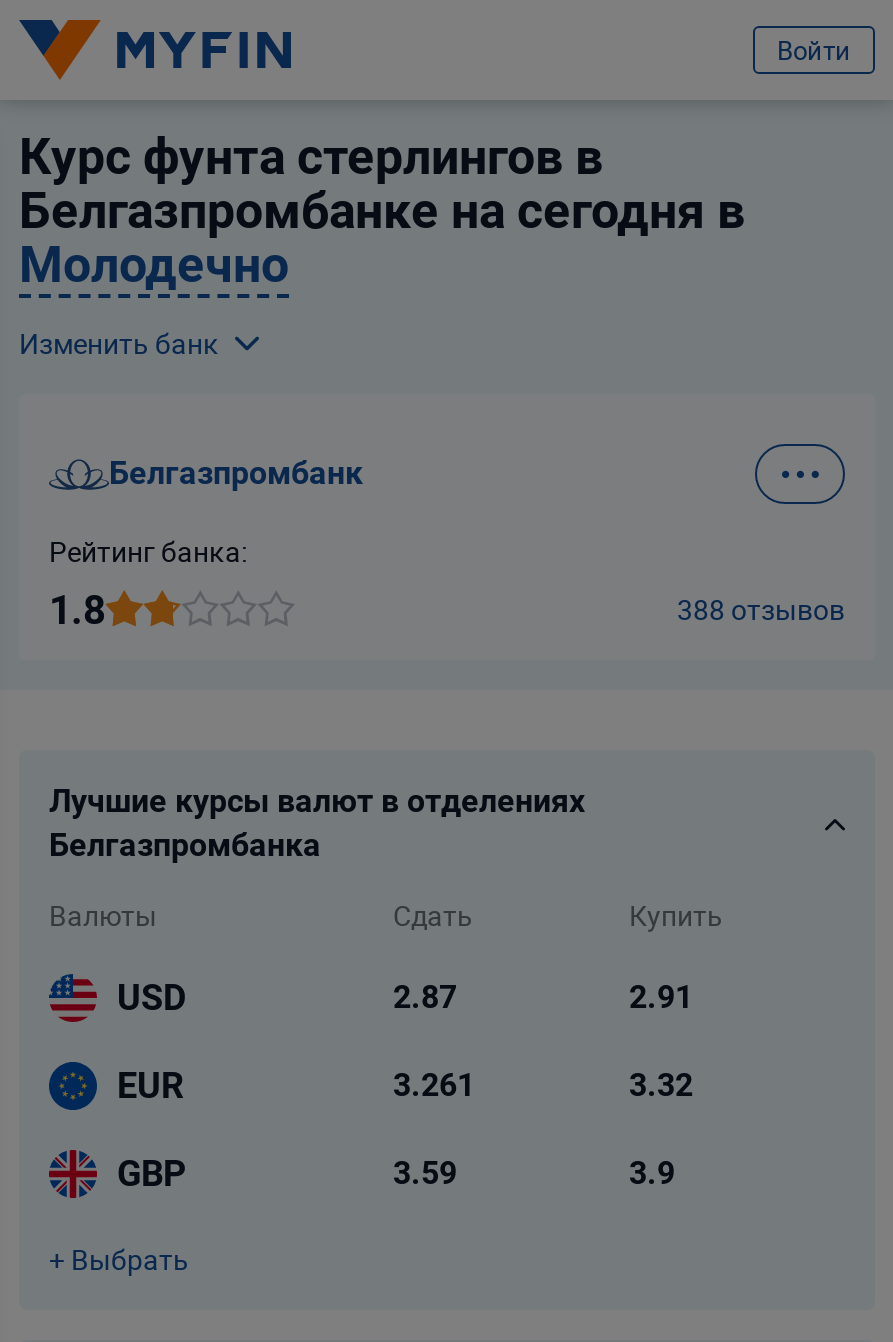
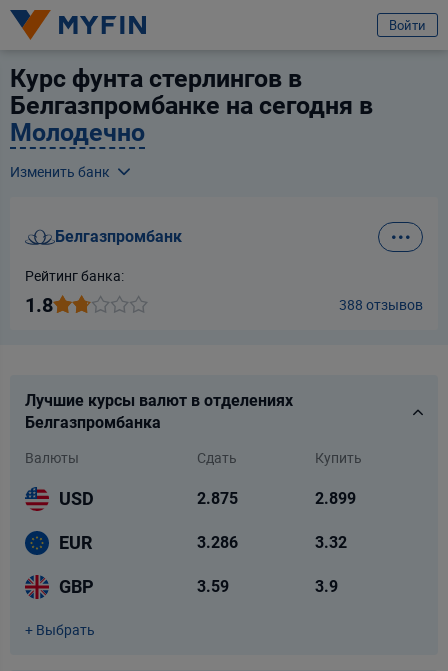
[393,978,457,1016] 2.87 -> [197,489,238,508] 2.875
[629,978,693,1016] 2.91 -> [315,489,356,508] 2.899
[393,1066,475,1104] 3.261 -> [197,533,238,552] 3.286

